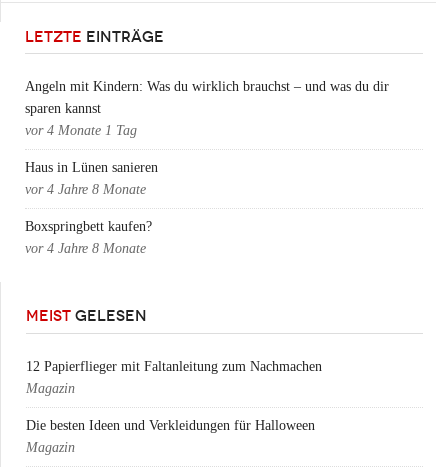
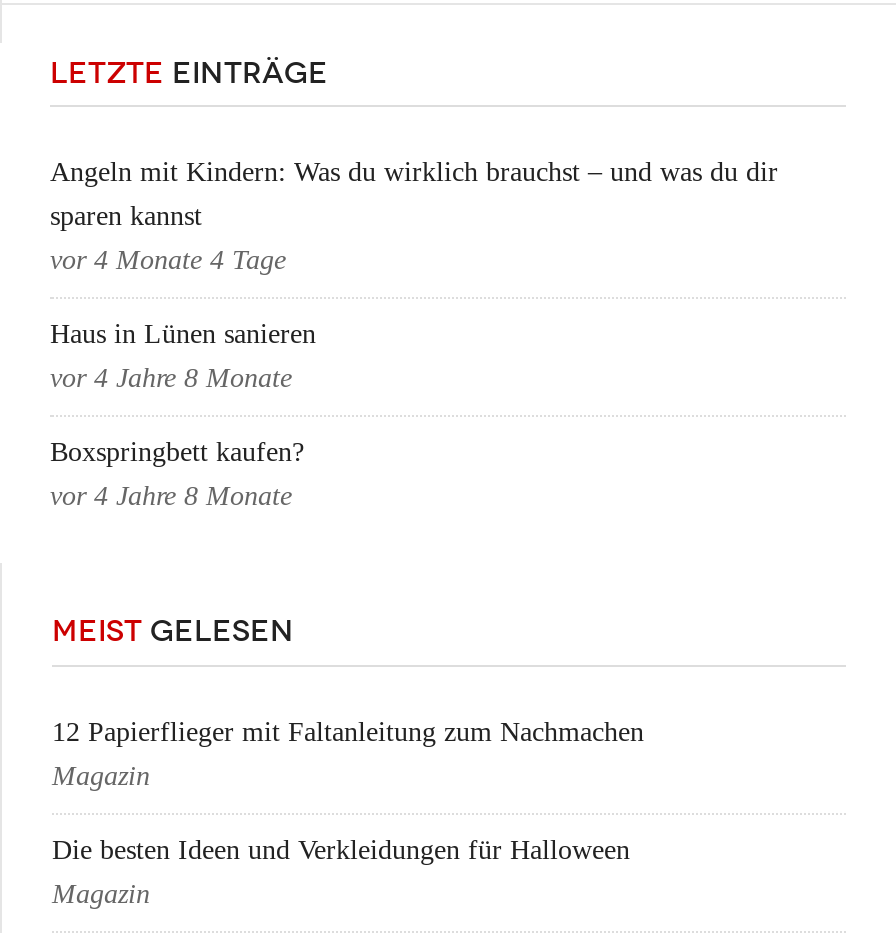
[25,123,137,138] vor 4 Monate 1 Tag -> [50,245,286,275] vor 4 Monate 4 Tage

